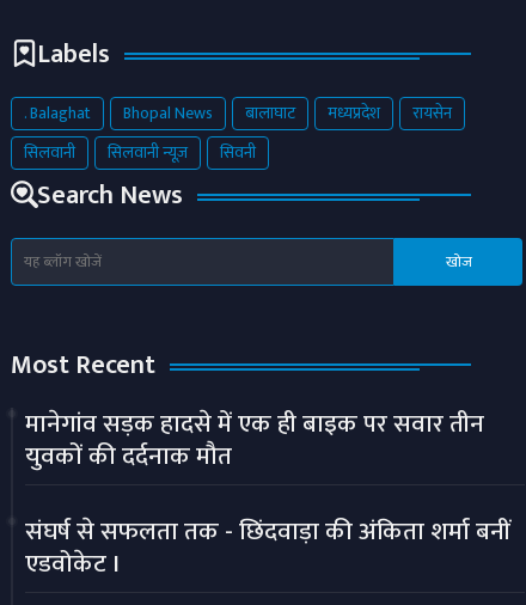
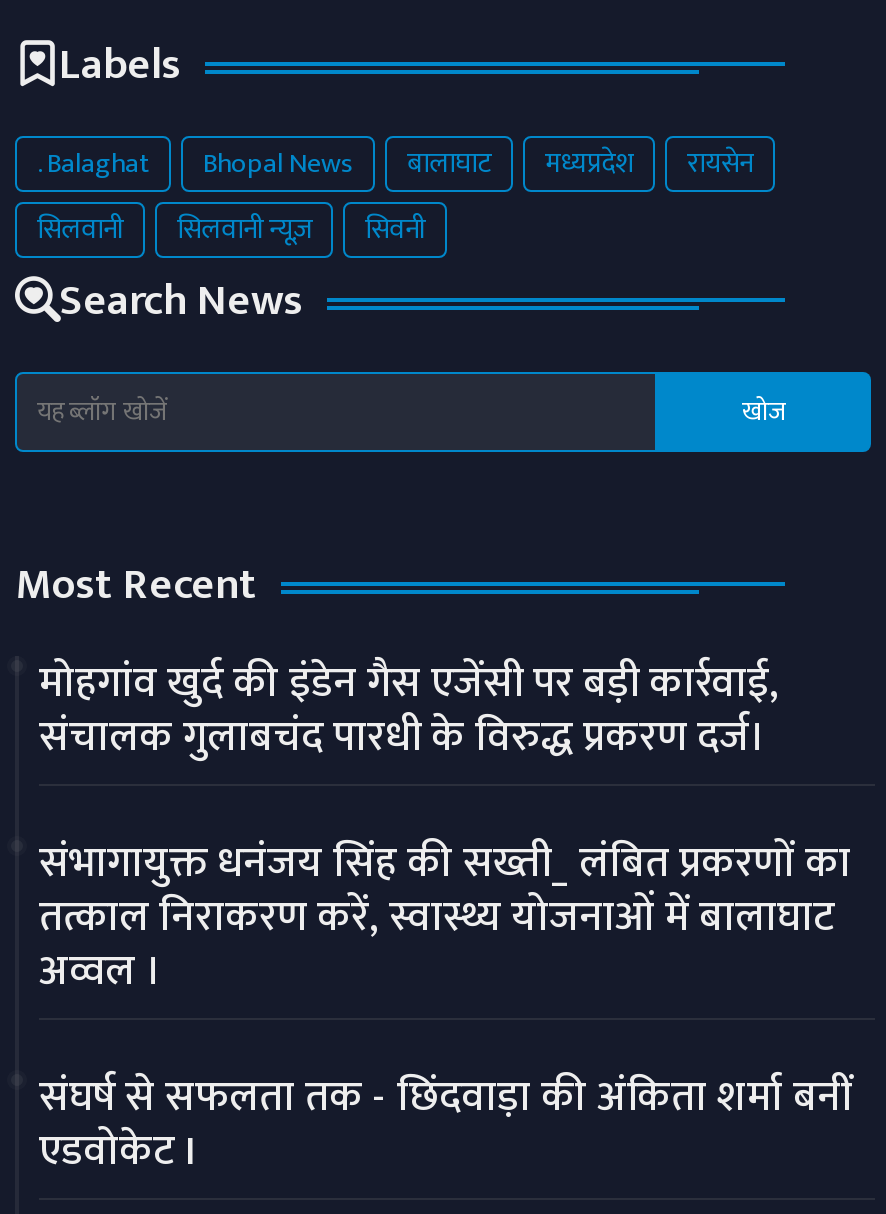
[25,403,484,477] मानेगांव सड़क हादसे में एक ही बाइक पर सवार तीन | युवकों की दर्दनाक मौत -> [39,648,851,1006] मोहगांव खुर्द की इंडेन गैस एजेंसी पर बड़ी कार्रवाई, | संचालक गुलाबचंद पारधी के विरुद्ध प्रकरण दर्ज। | संभागायुक्त धनंजय सिंह की सख्ती_ लंबित प्रकरणों का | तत्काल निराकरण करें, स्वास्थ्य योजनाओं में बालाघाट | अव्वल ।

